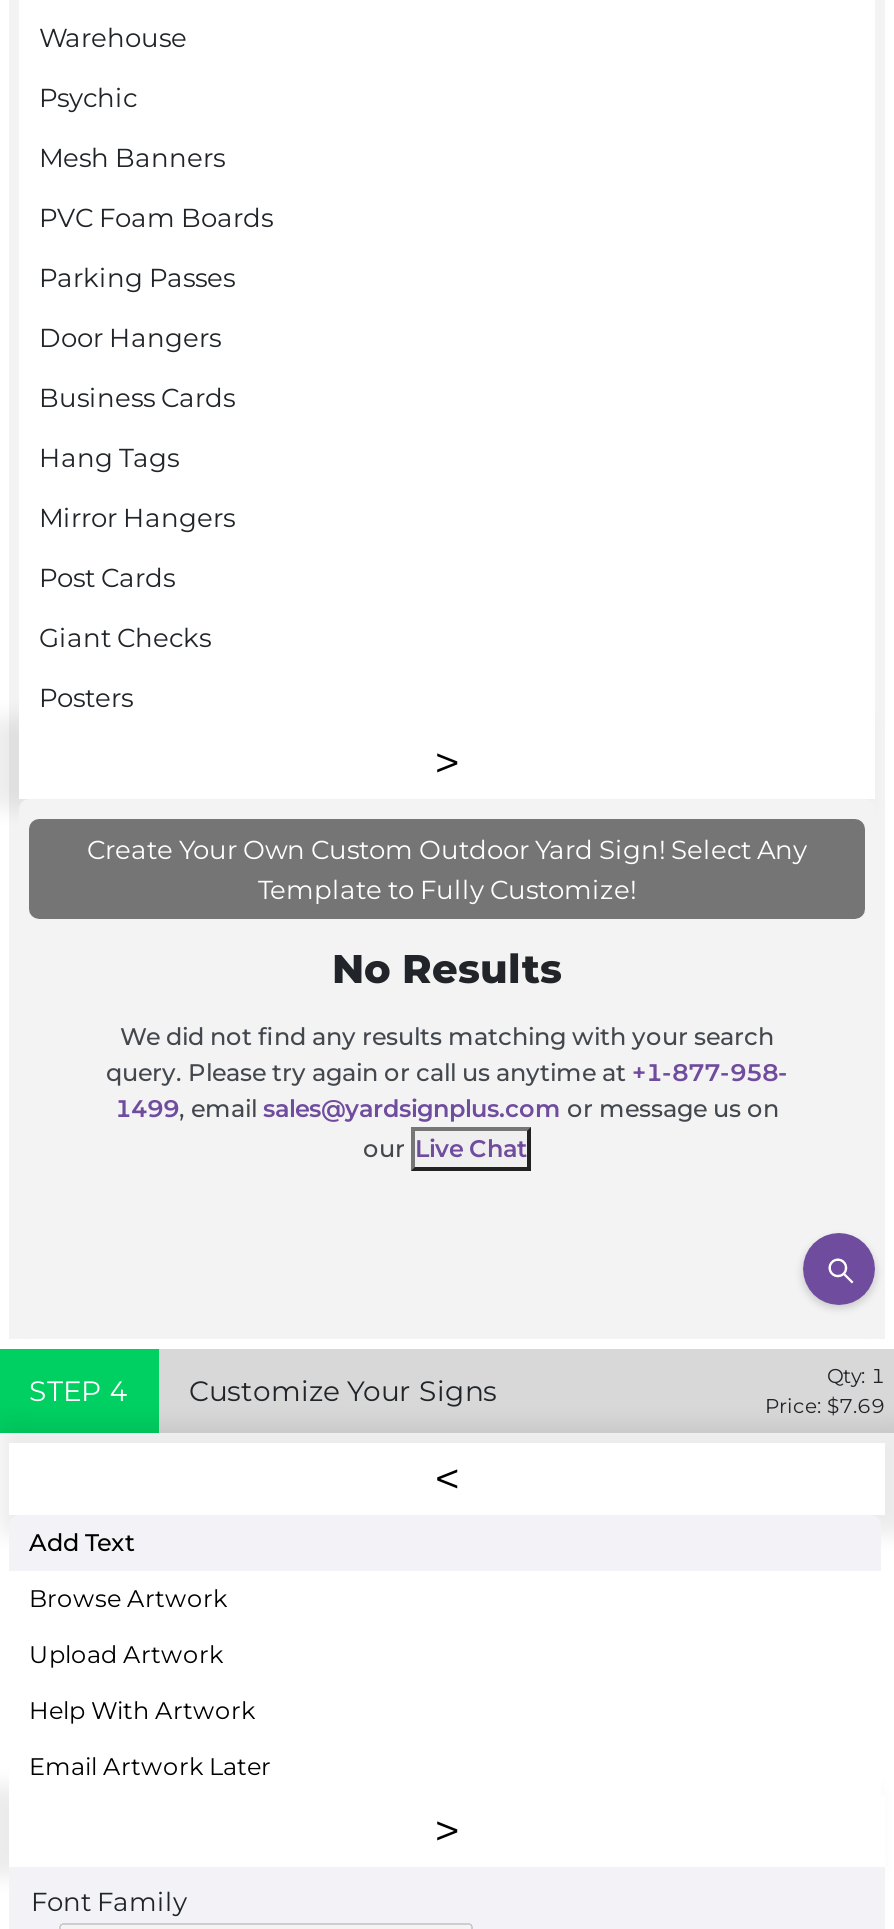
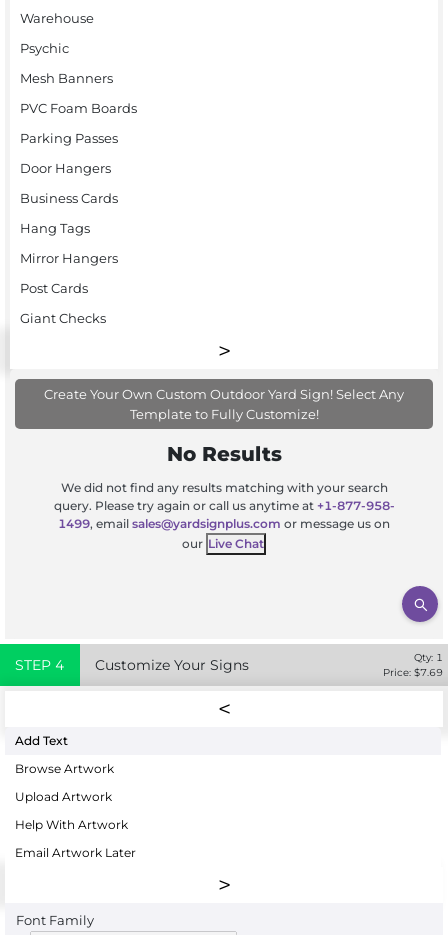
[39,680,133,712] Posters -> none

